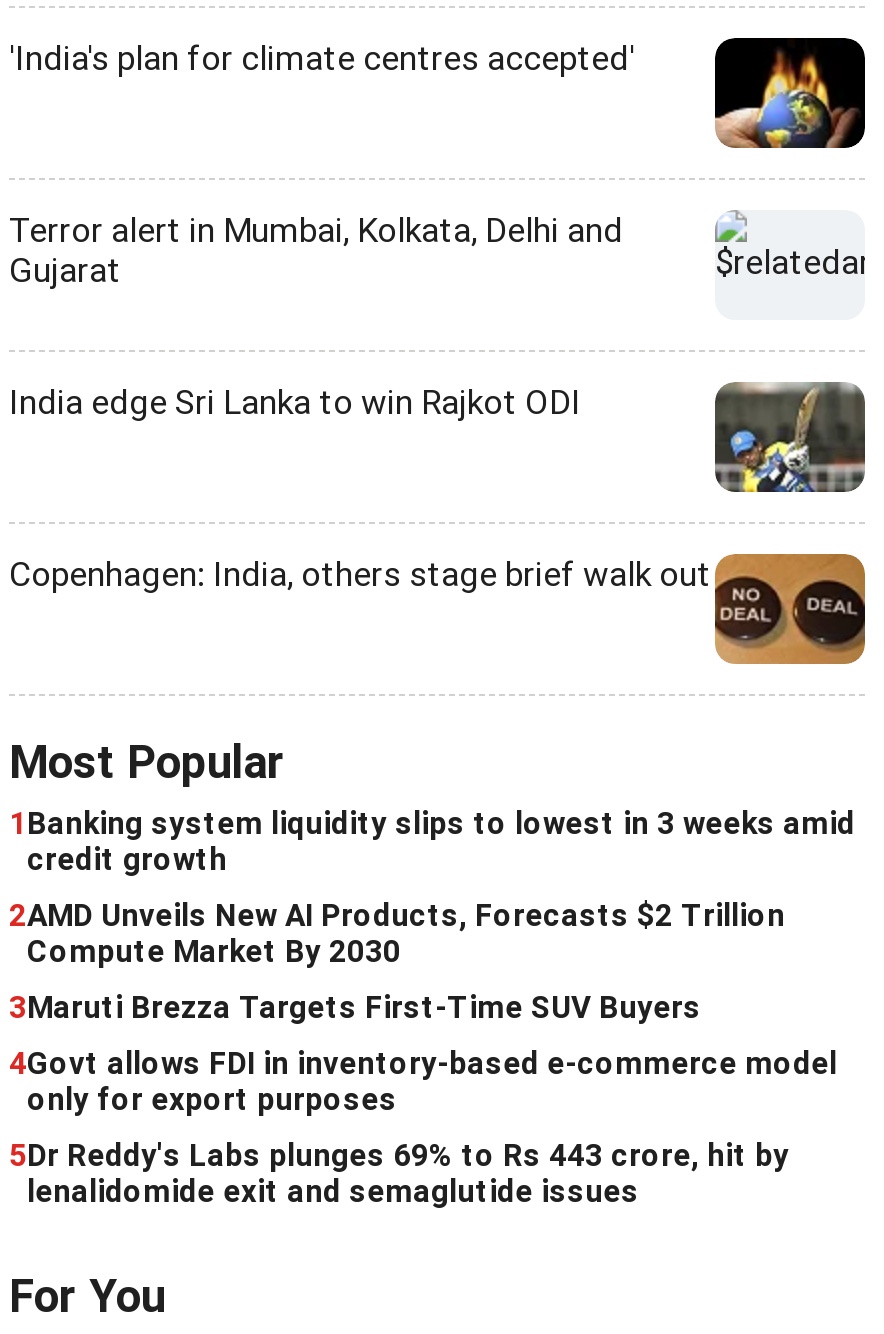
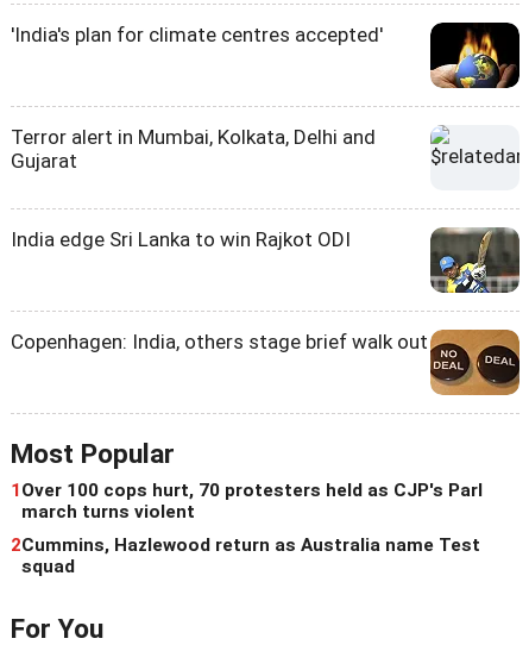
[9,807,855,1211] 1 Banking system liquidity slips to lowest in 3 weeks amid | credit growth | 2AMD Unveils New AI Products, Forecasts $2 Trillion | Compute Market By 2030 | 3Maruti Brezza Targets First-Time SUV Buyers | 4Govt allows FDI in inventory-based e-commerce model | only for export purposes | 5Dr Reddy's Labs plunges 69% to Rs 443 crore, hit by | lenalidomide exit and semaglutide issues -> [11,480,483,578] 1 Over 100 cops hurt, 70 protesters held as CJP's Parl | march turns violent | 2Cummins, Hazlewood return as Australia name Test | squad

